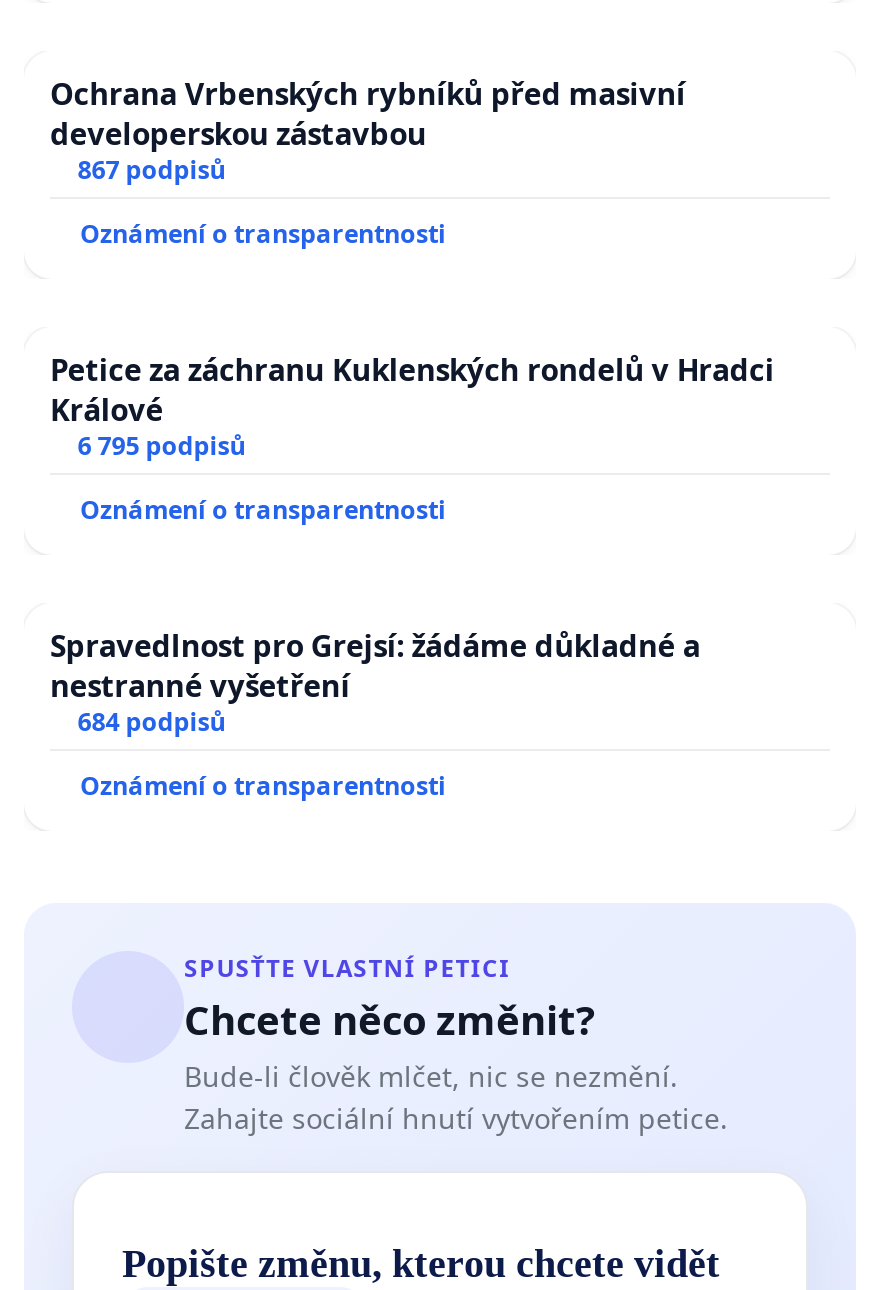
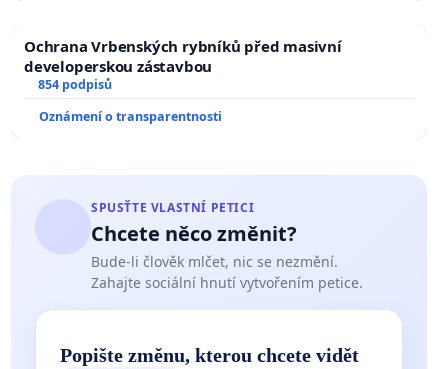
[50,152,774,738] 867 podpisů | Oznámení o transparentnosti | Petice za záchranu Kuklenských rondelů v Hradci | Králové | 6 795 podpisů | Oznámení o transparentnosti | Spravedlnost pro Grejsí: žádáme důkladné a | nestranné vyšetření | 684 podpisů -> [38,76,112,93] 854 podpisů

